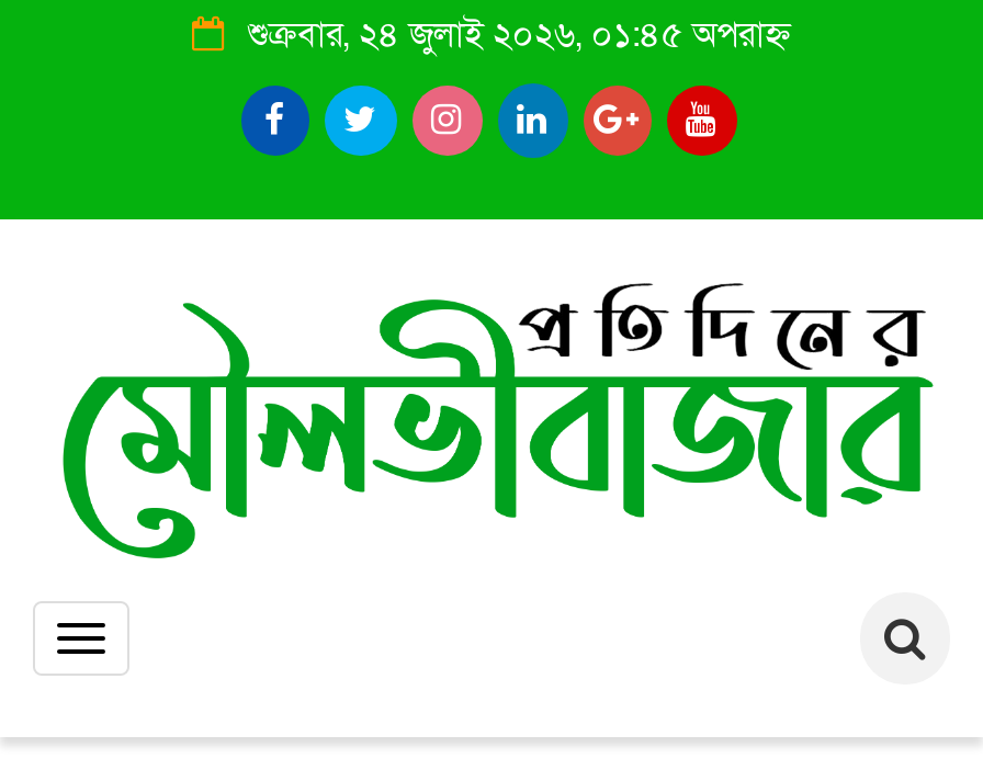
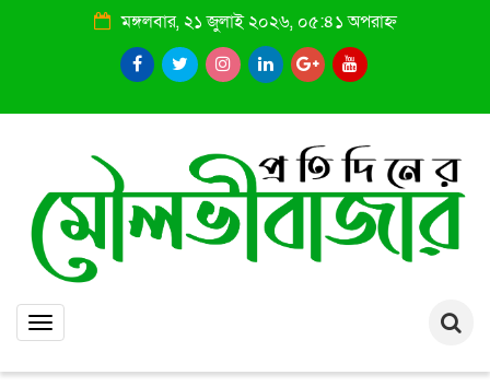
[238,11,791,59] শুক্রবার, ২৪ জুলাই ২০২৬, ০১:৪৫ অপরাহ্ন -> [116,10,396,34] মঙ্গলবার, ২১ জুলাই ২০২৬, ০৫:৪১ অপরাহ্ন

